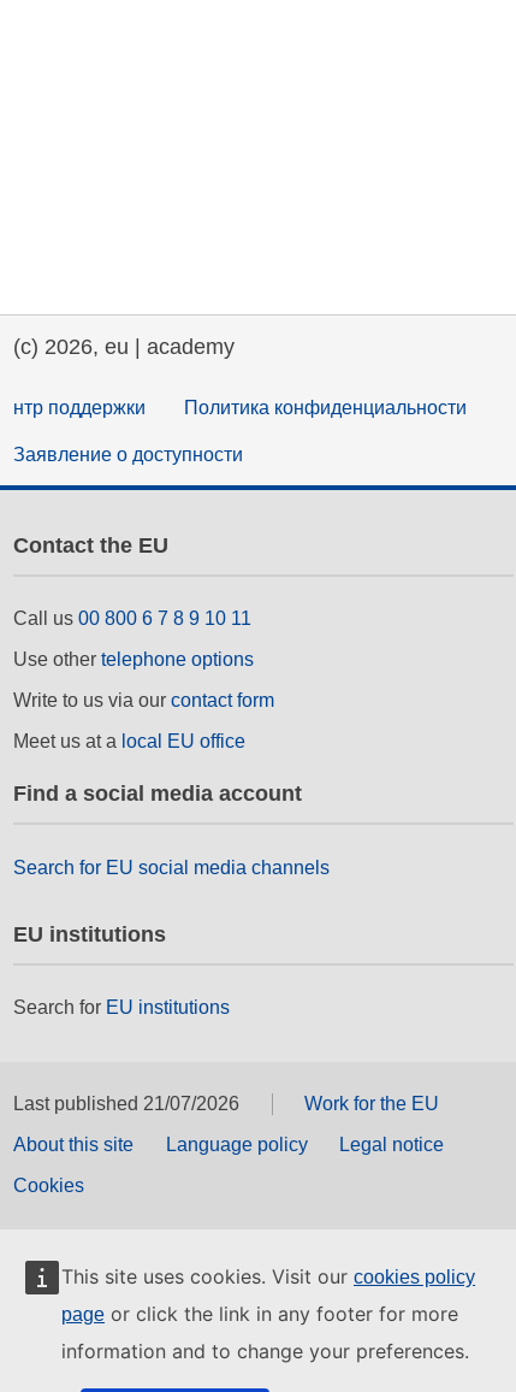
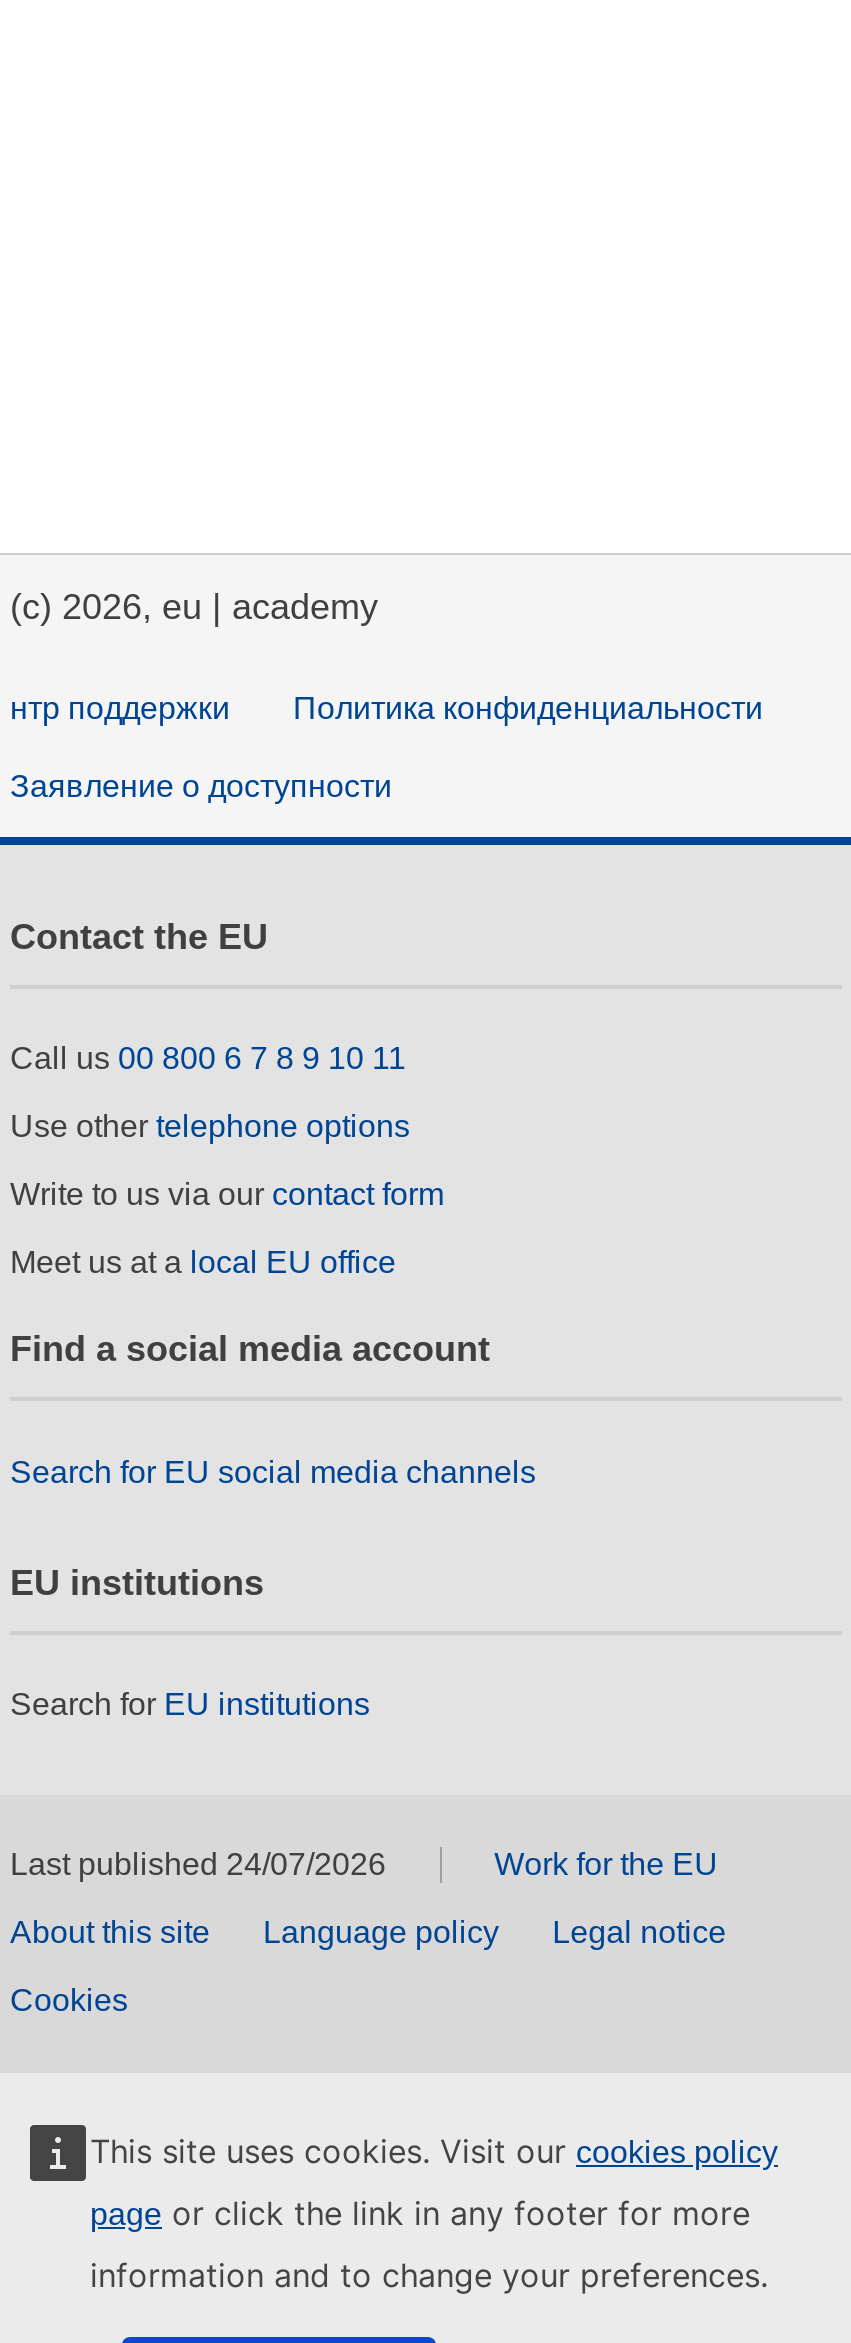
[13,1094,239,1114] Last published 21/07/2026 -> [10,1848,386,1882] Last published 24/07/2026

